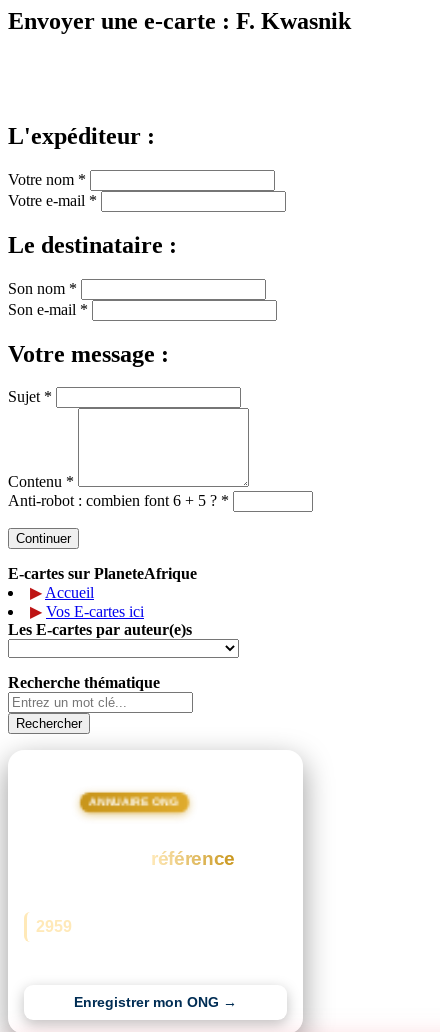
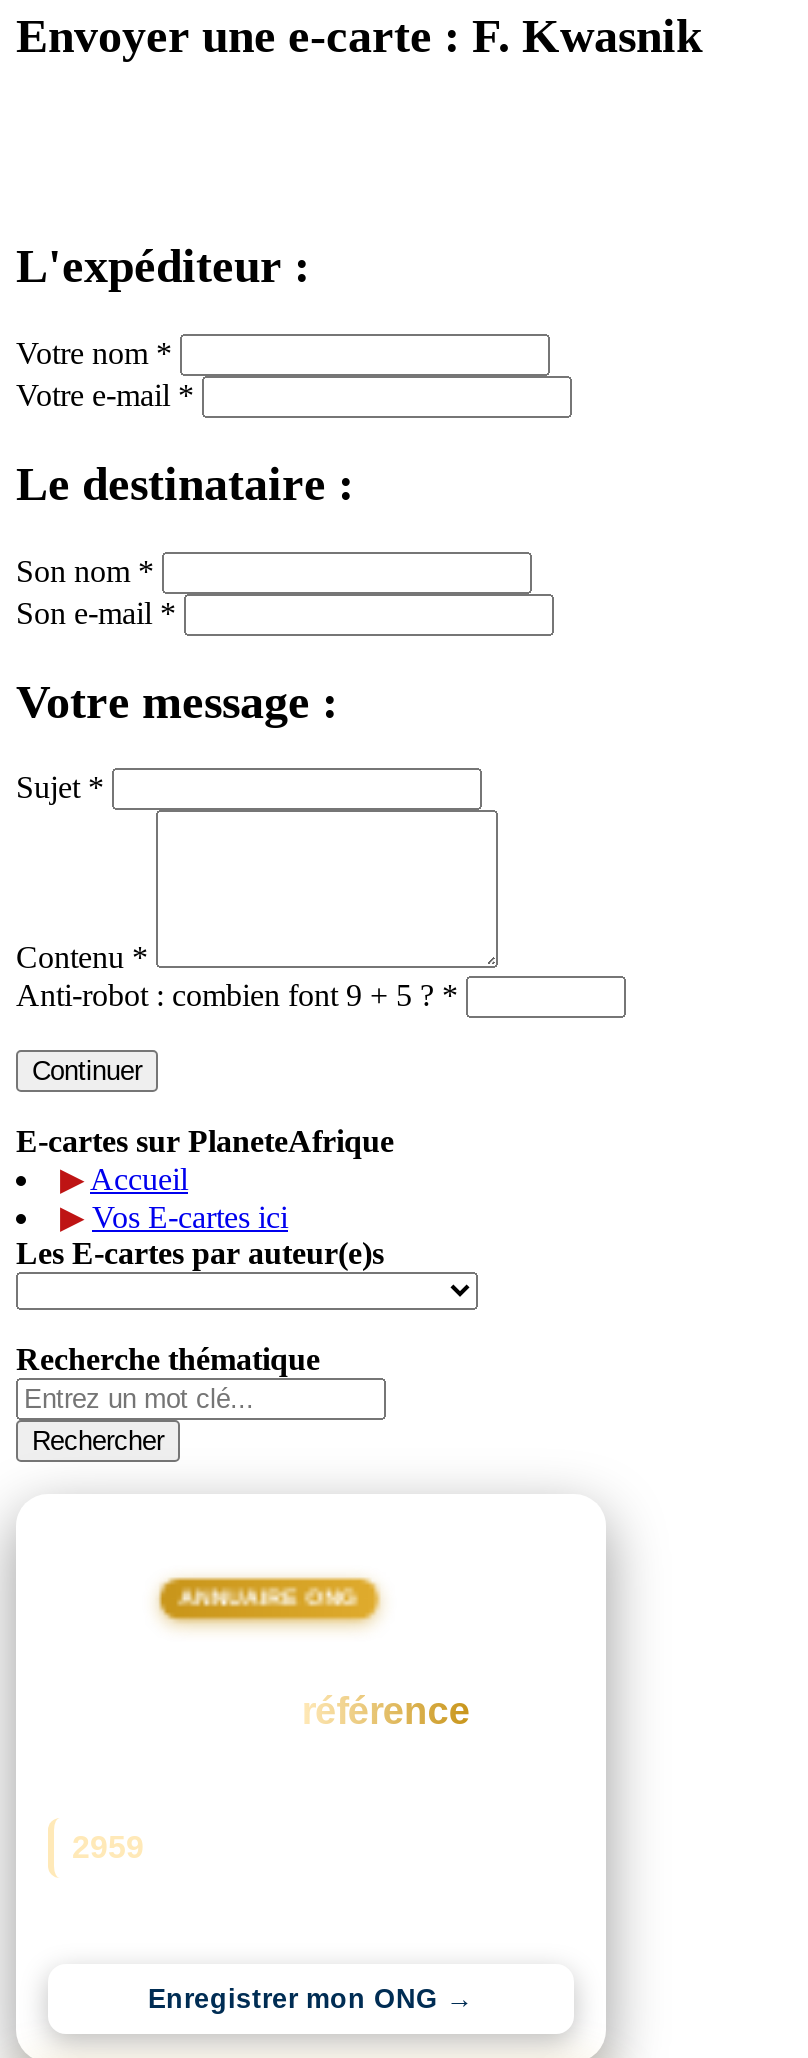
[8,492,229,509] Anti-robot : combien font 6 + 5 ? * -> [16,979,458,1013] Anti-robot : combien font 9 + 5 ? *

